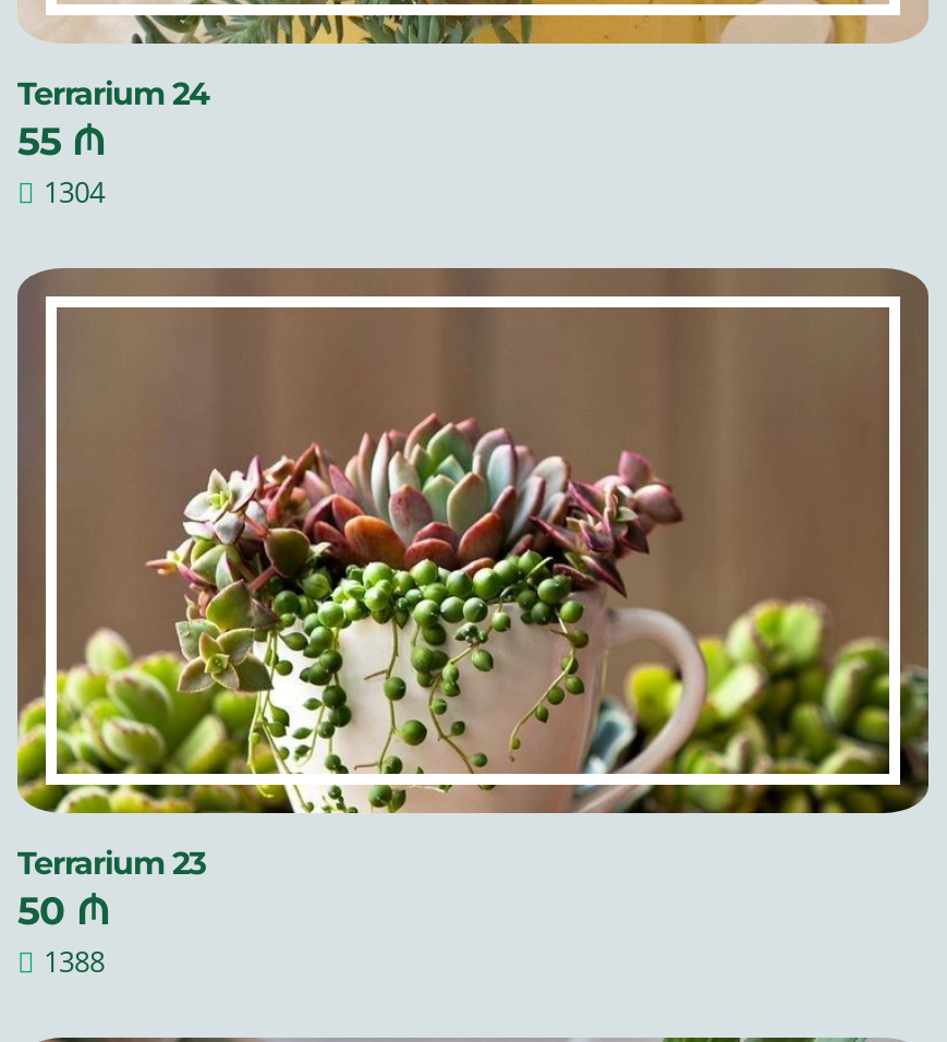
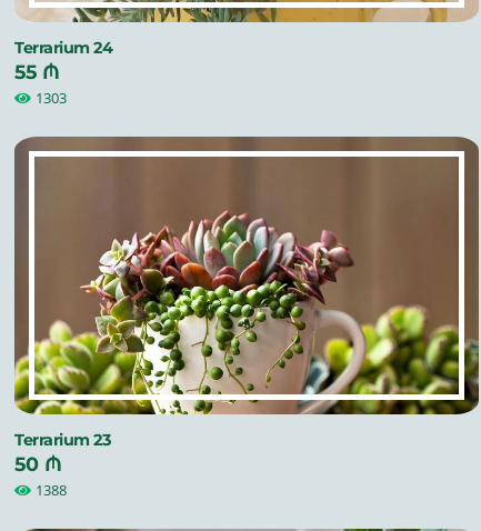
[44,173,105,212] 1304 -> [36,88,67,108] 1303

